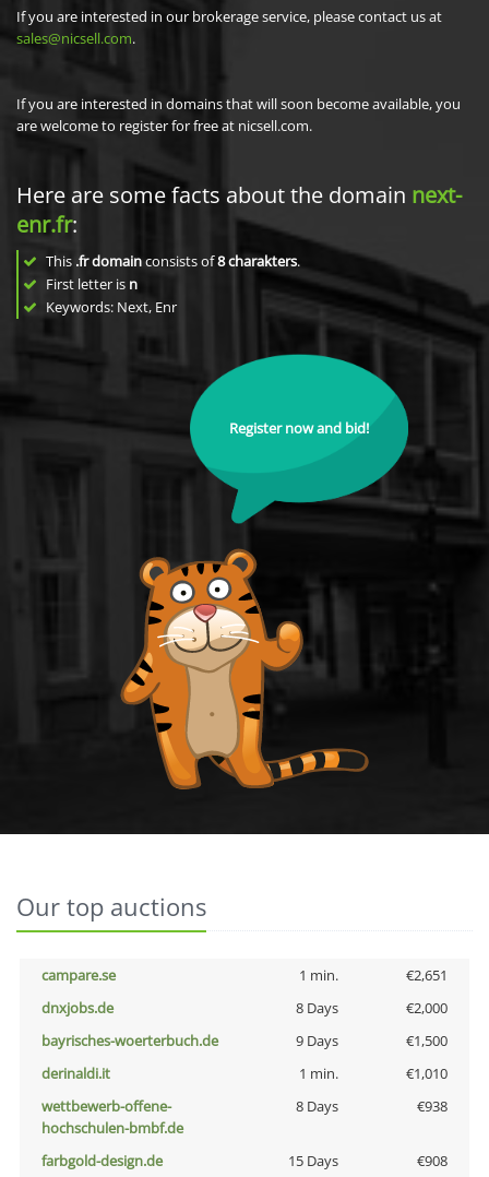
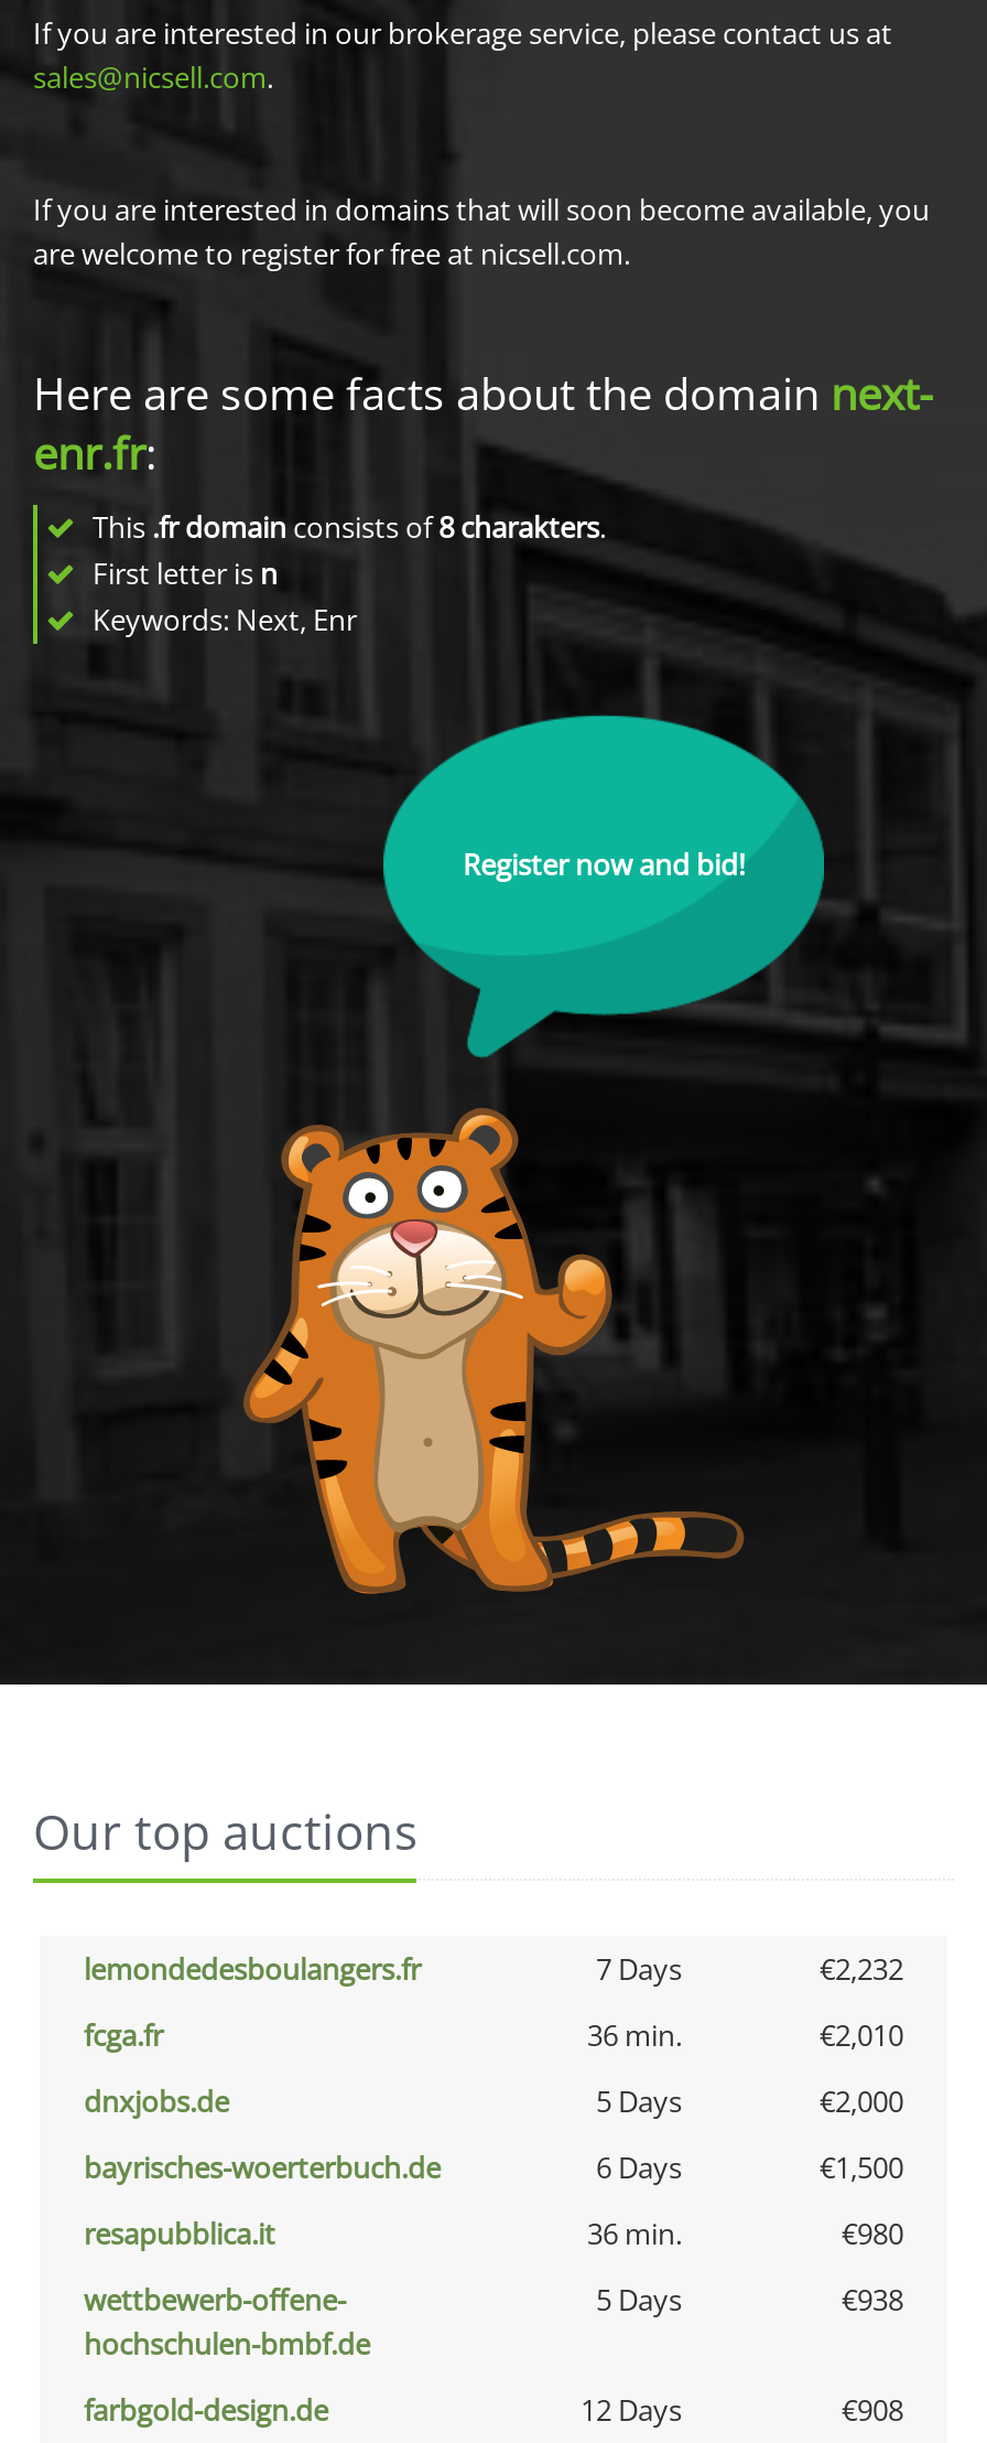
[41,965,448,985] campare.se | 1 min. | €2,651 -> [84,1949,903,2055] lemondedesboulangers.fr | 7 Days | €2,232 | fcga.fr | 36 min. | €2,010
[295,998,338,1018] 8 Days -> [596,2081,682,2121] 5 Days
[295,1031,338,1050] 9 Days -> [596,2148,682,2187] 6 Days
[41,1063,448,1083] derinaldi.it | 1 min. | €1,010 -> [84,2214,903,2253] resapubblica.it | 36 min. | €980
[295,1096,338,1116] 8 Days -> [596,2280,682,2320] 5 Days
[288,1151,338,1170] 15 Days -> [581,2390,682,2430] 12 Days

